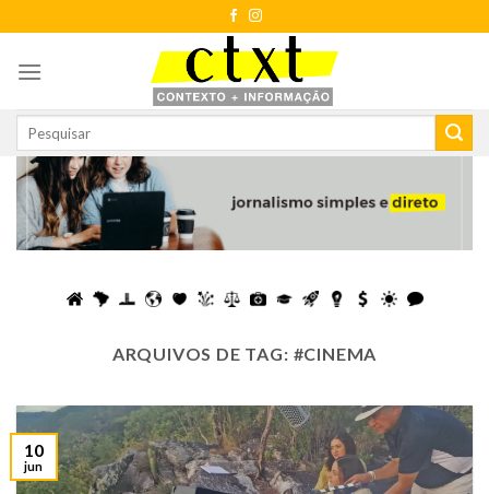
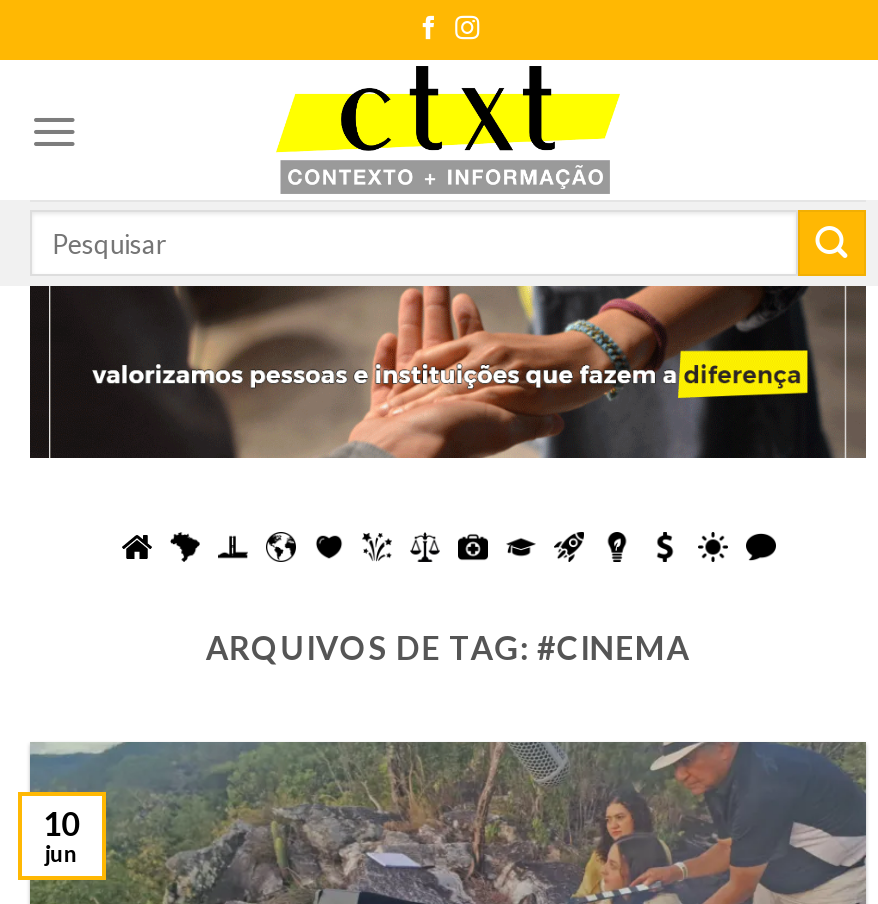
[17,156,472,251] [image] -> [30,284,866,460] [image]

